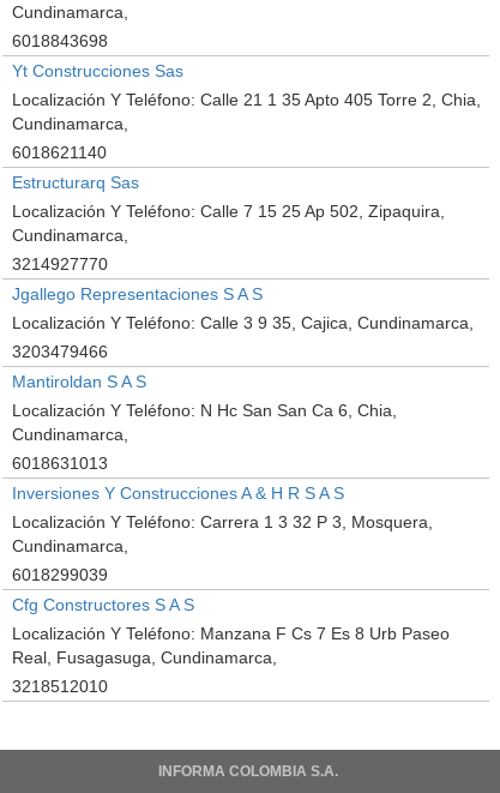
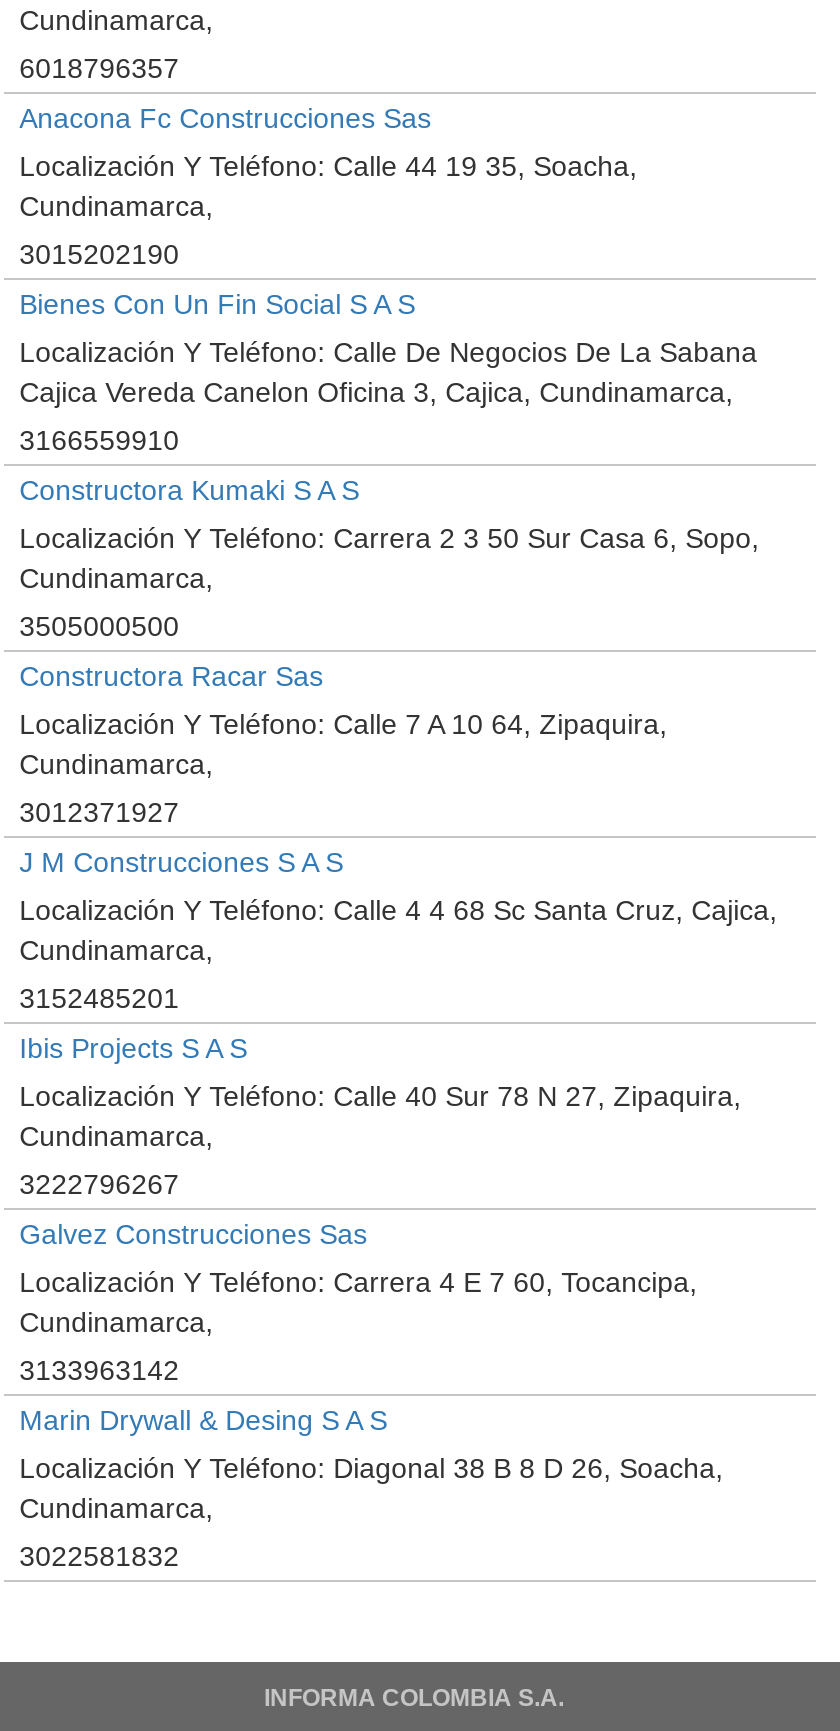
[12,31,108,50] 6018843698 -> [19,52,179,84] 6018796357
[12,61,183,80] Yt Construcciones Sas -> [19,102,431,134] Anacona Fc Construcciones Sas
[12,90,480,109] Localización Y Teléfono: Calle 21 1 35 Apto 405 Torre 2, Chia, -> [19,150,637,182] Localización Y Teléfono: Calle 44 19 35, Soacha,
[12,143,444,221] 6018621140 | Estructurarq Sas | Localización Y Teléfono: Calle 7 15 25 Ap 502, Zipaquira, -> [19,238,759,554] 3015202190 | Bienes Con Un Fin Social S A S | Localización Y Teléfono: Calle De Negocios De La Sabana | Cajica Vereda Canelon Oficina 3, Cajica, Cundinamarca | 3166559910 | Constructora Kumaki S A S | Localización Y Teléfono: Carrera 2 3 50 Sur Casa 6, Sopo,
[12,254,468,420] 3214927770 | Jgallego Representaciones S A S | Localización Y Teléfono: Calle 3 9 35, Cajica, Cundinamarca | 3203479466 | Mantiroldan S A S | Localización Y Teléfono: N Hc San San Ca 6, Chia, -> [19,610,667,740] 3505000500 | Constructora Racar Sas | Localización Y Teléfono: Calle 7 A 10 64, Zipaquira,
[12,453,108,473] 6018631013 -> [19,796,179,828] 3012371927
[12,483,344,503] Inversiones Y Construcciones A & H R S A S -> [19,846,343,878] J M Construcciones S A S
[12,512,432,531] Localización Y Teléfono: Carrera 1 3 32 P 3, Mosquera, -> [19,894,777,926] Localización Y Teléfono: Calle 4 4 68 Sc Santa Cruz, Cajica,
[12,565,449,696] 6018299039 | Cfg Constructores S A S | Localización Y Teléfono: Manzana F Cs 7 Es 8 Urb Paseo | Real, Fusagasuga, Cundinamarca | 3218512010 -> [19,982,741,1572] 3152485201 | Ibis Projects S A S | Localización Y Teléfono: Calle 40 Sur 78 N 27, Zipaquira, | Cundinamarca | 3222796267 | Galvez Construcciones Sas | Localización Y Teléfono: Carrera 4 E 7 60, Tocancipa, | Cundinamarca | 3133963142 | Marin Drywall & Desing S A S | Localización Y Teléfono: Diagonal 38 B 8 D 26, Soacha, | Cundinamarca | 3022581832

